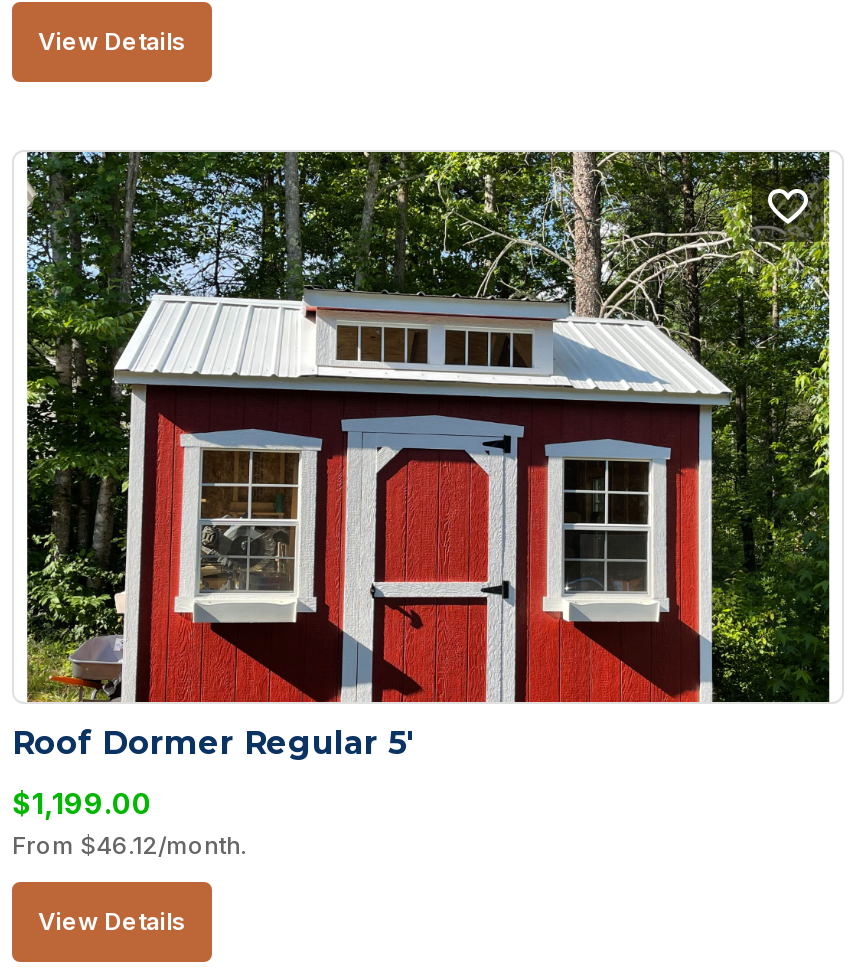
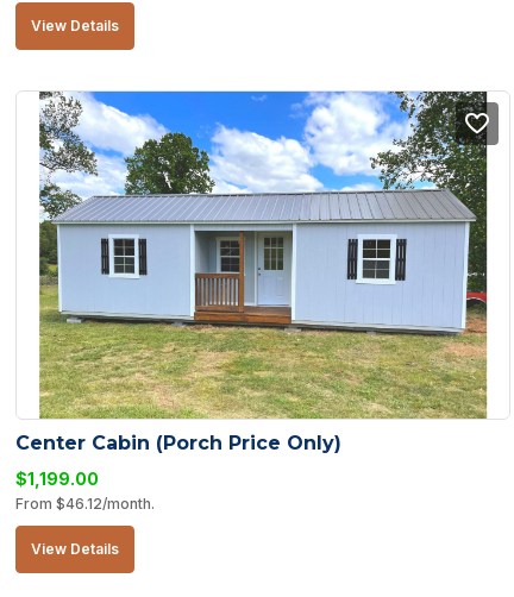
[12,150,832,763] [image] | Roof Dormer Regular 5′ -> [15,90,502,455] [image] | Center Cabin (Porch Price Only)

